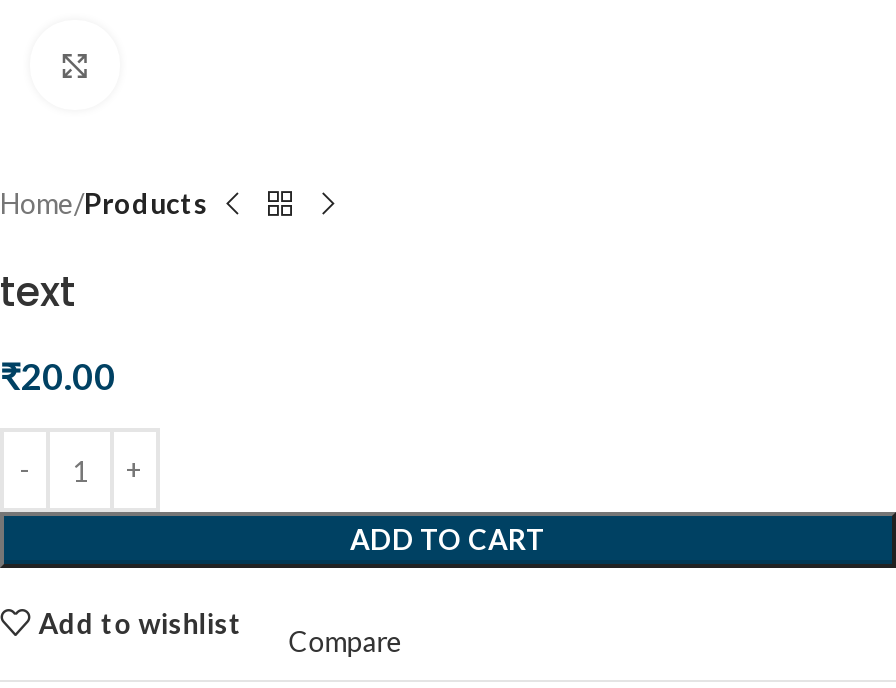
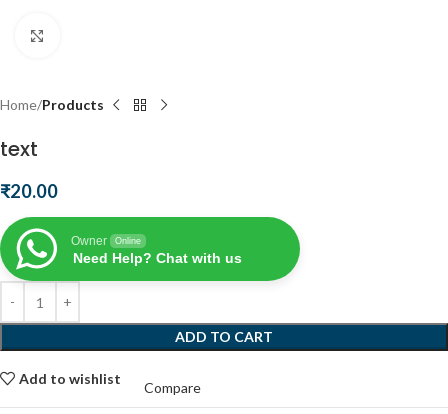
none -> [3,216,301,282] [image] | Owner | Online | Need Help? Chat with us

